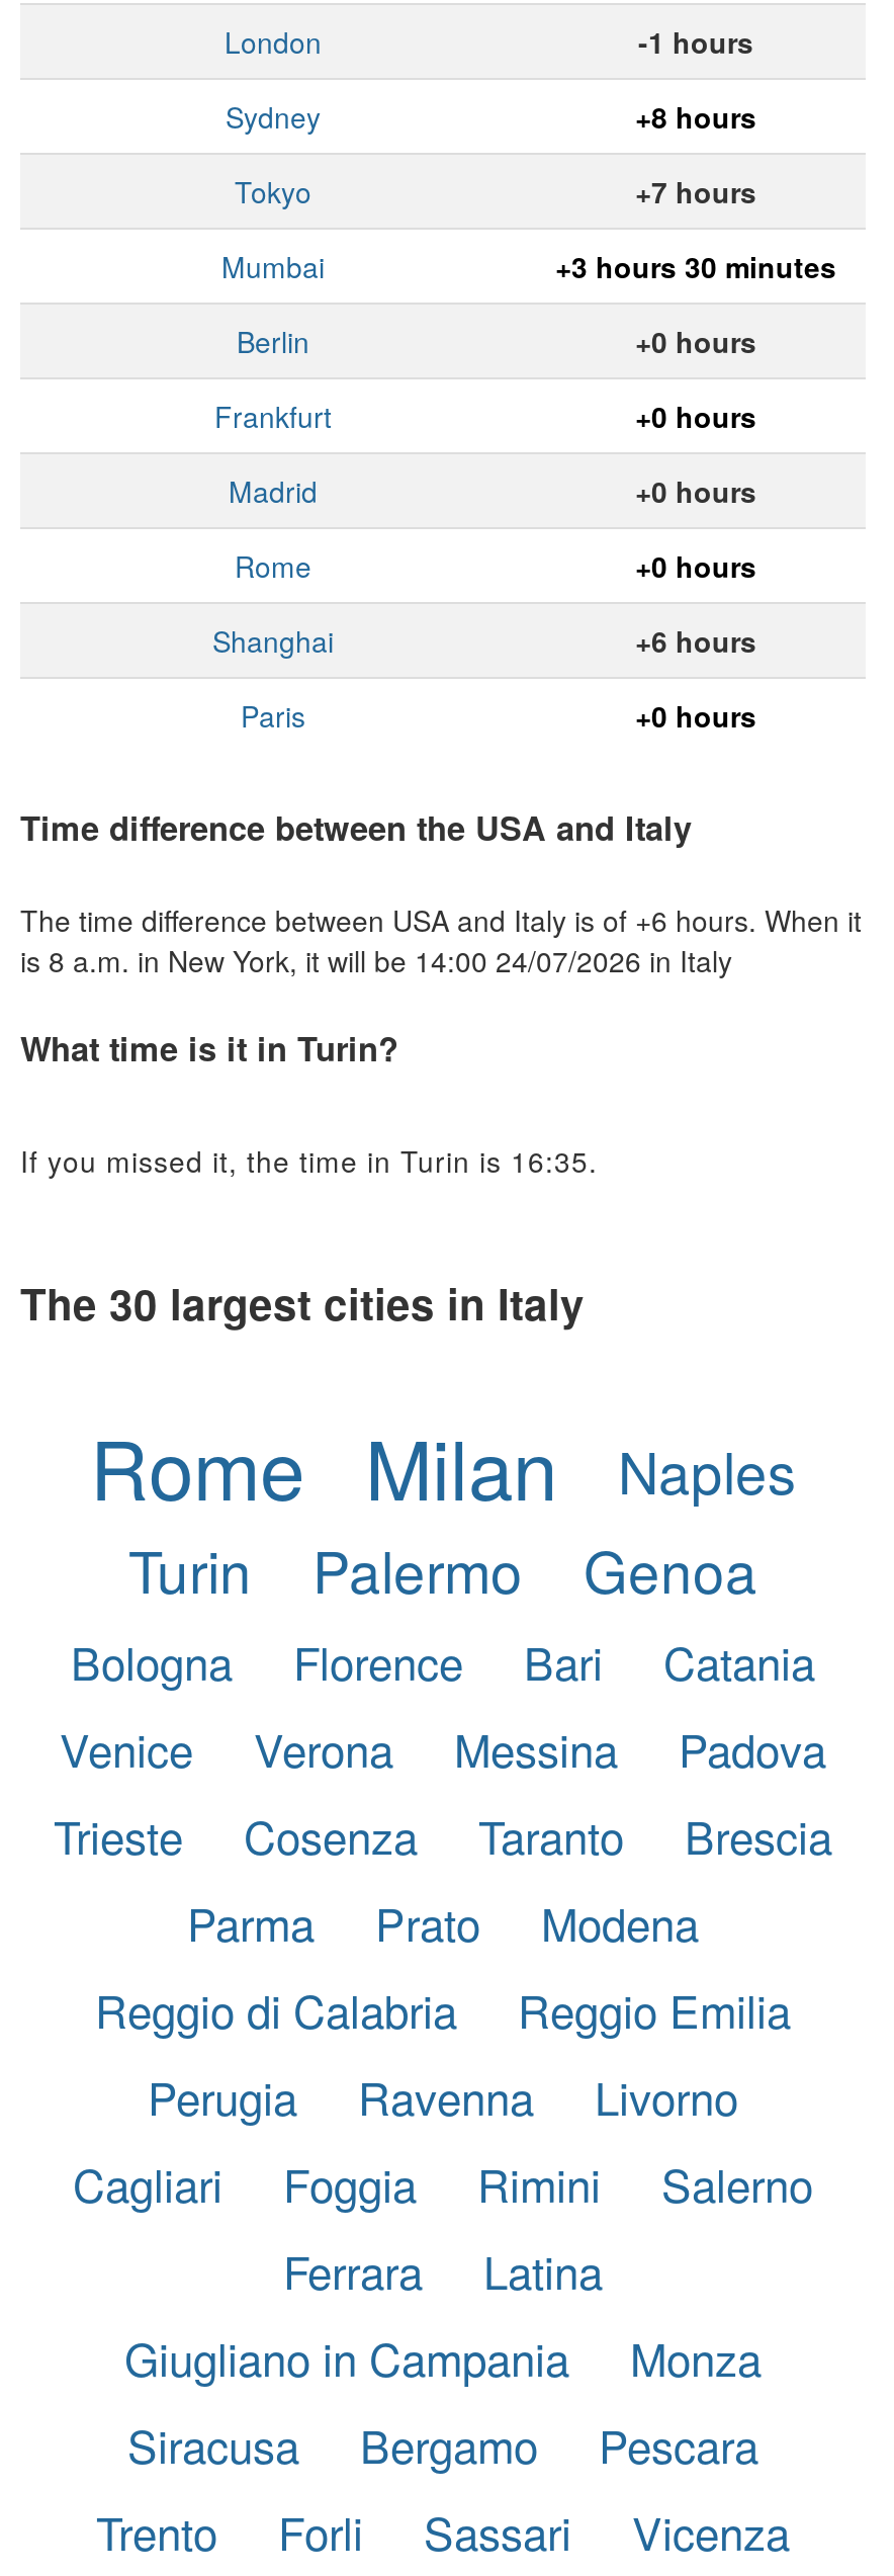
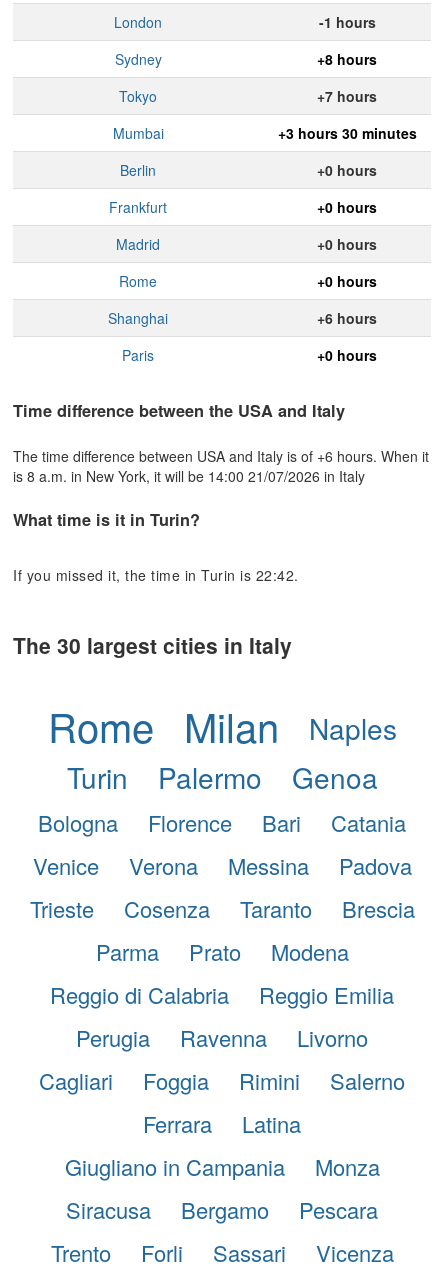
[20,939,732,980] is 8 a.m. in New York, it will be 14:00 24/07/2026 in Italy -> [13,466,365,486] is 8 a.m. in New York, it will be 14:00 21/07/2026 in Italy
[20,1141,598,1181] If you missed it, the time in Turin is 16:35. -> [13,565,298,585] If you missed it, the time in Turin is 22:42.

